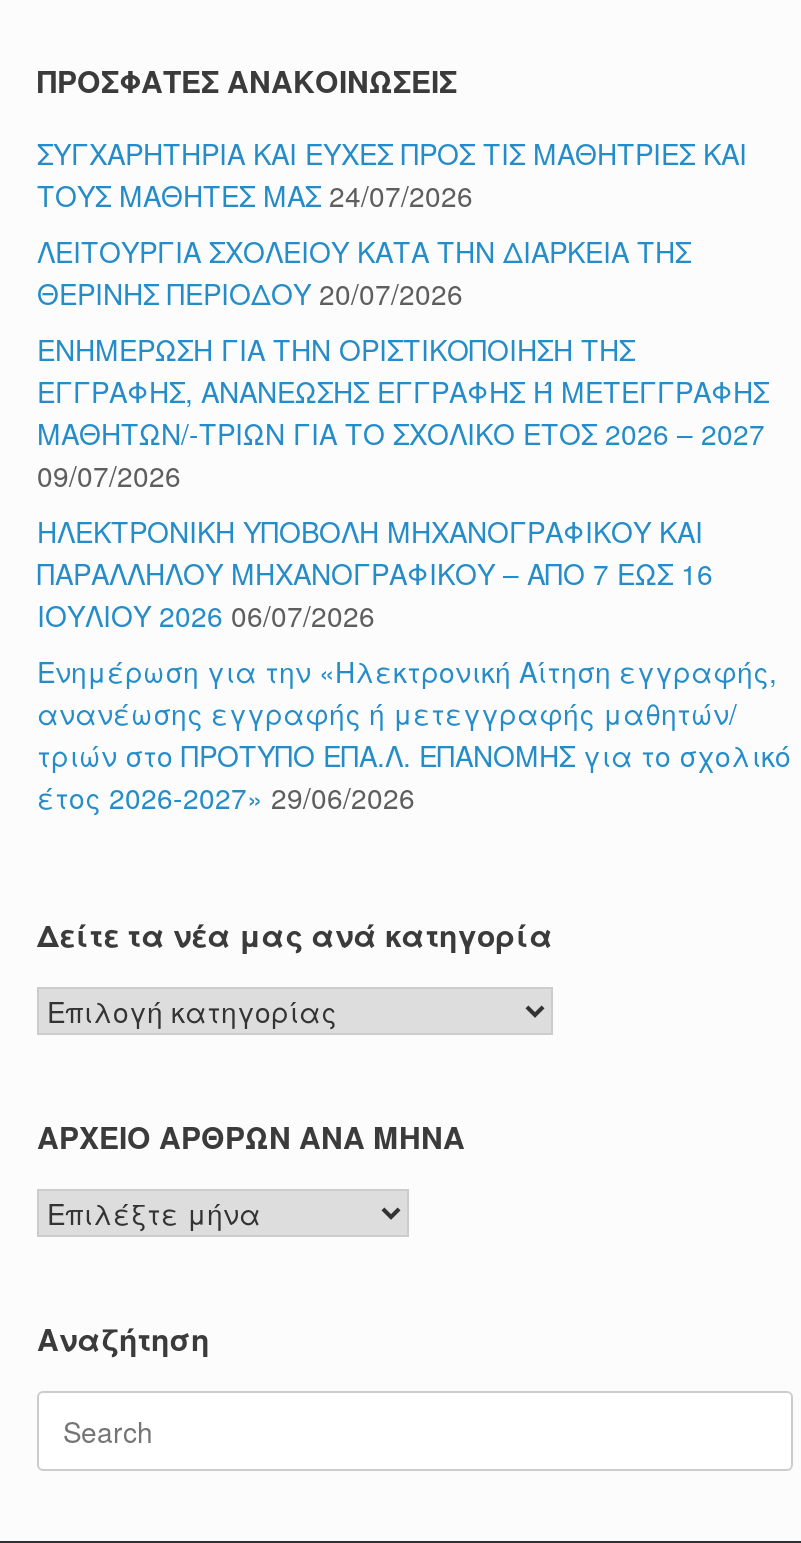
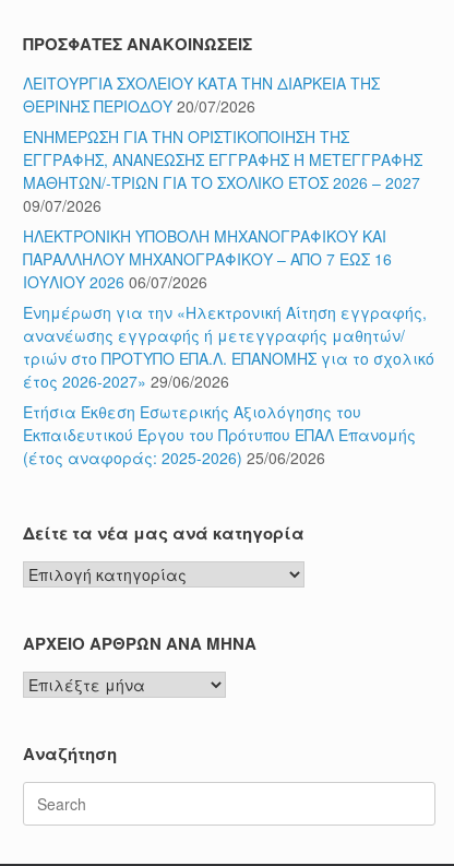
[37,134,747,216] ΣΥΓΧΑΡΗΤΗΡΙΑ ΚΑΙ ΕΥΧΕΣ ΠΡΟΣ ΤΙΣ ΜΑΘΗΤΡΙΕΣ ΚΑΙ | ΤΟΥΣ ΜΑΘΗΤΕΣ ΜΑΣ 24/07/2026 -> none
moved [37,232,791,818] -> [23,73,434,392]: ΛΕΙΤΟΥΡΓΙΑ ΣΧΟΛΕΙΟΥ ΚΑΤΑ ΤΗΝ ΔΙΑΡΚΕΙΑ ΤΗΣ | ΘΕΡΙΝΗΣ ΠΕΡΙΟΔΟΥ 20/07/2026 | ΕΝΗΜΕΡΩΣΗ ΓΙΑ ΤΗΝ ΟΡΙΣΤΙΚΟΠΟΙΗΣΗ ΤΗΣ | ... | τριών στο ΠΡΟΤΥΠΟ ΕΠΑ.Λ. ΕΠΑΝΟΜΗΣ για το σχολικό | έτος 2026-2027» 29/06/2026
none -> [23,401,416,469] Ετήσια Έκθεση Εσωτερικής Αξιολόγησης του | Εκπαιδευτικού Έργου του Πρότυπου ΕΠΑΛ Επανομής | (έτος αναφοράς: 2025-2026) 25/06/2026

